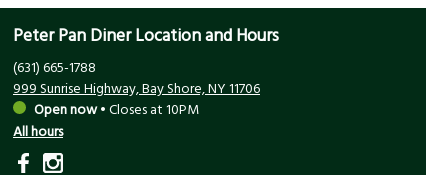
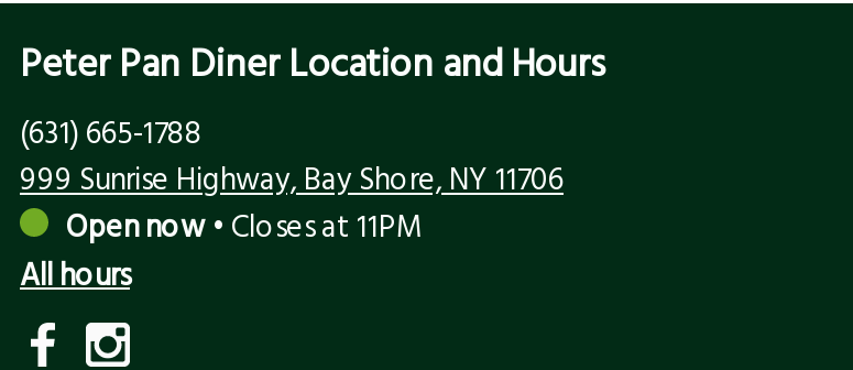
[34,99,199,122] Open now • Closes at 10PM -> [66,204,423,255] Open now • Closes at 11PM

